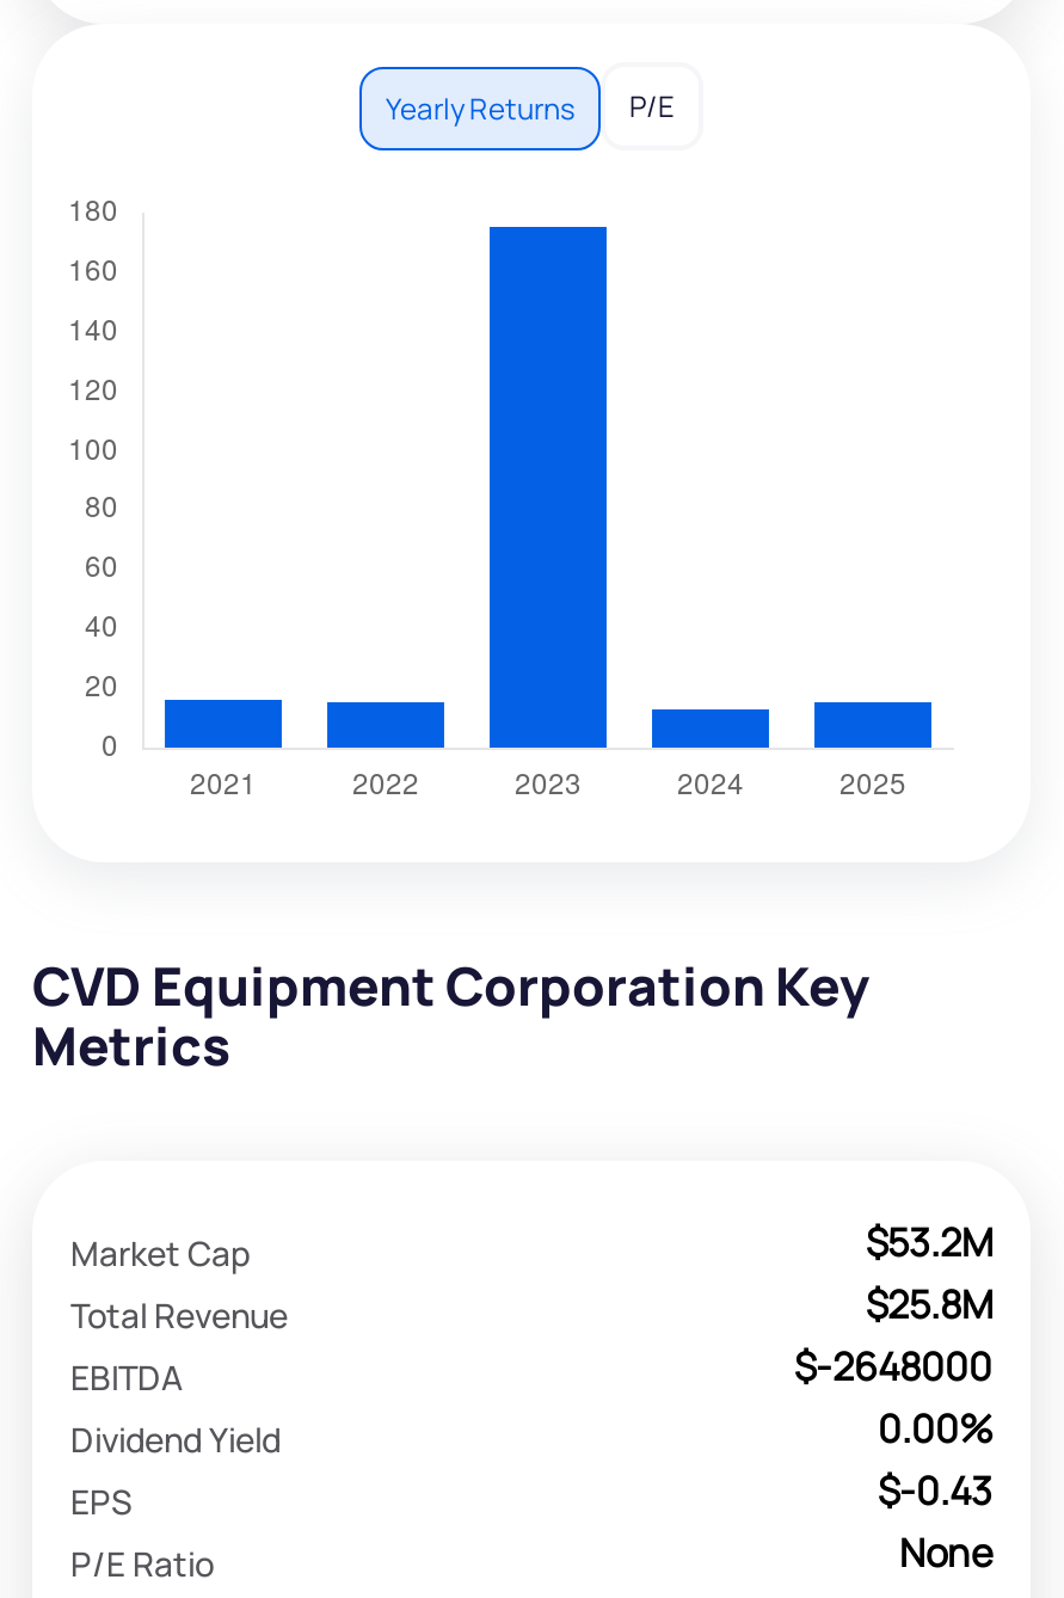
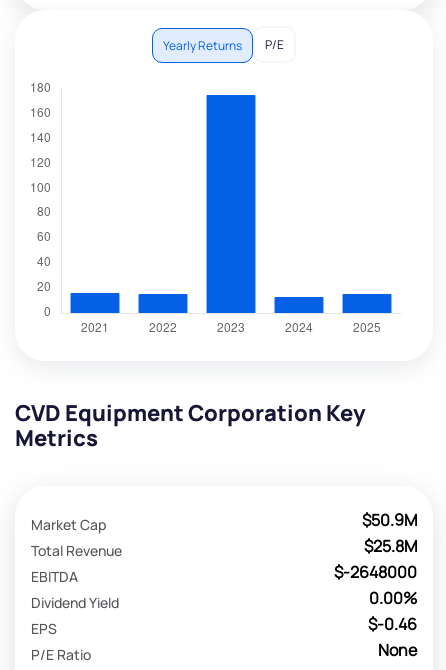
[866,1217,992,1270] $53.2M -> [362,509,417,531] $50.9M
[878,1465,992,1518] $-0.43 -> [368,613,417,635] $-0.46

